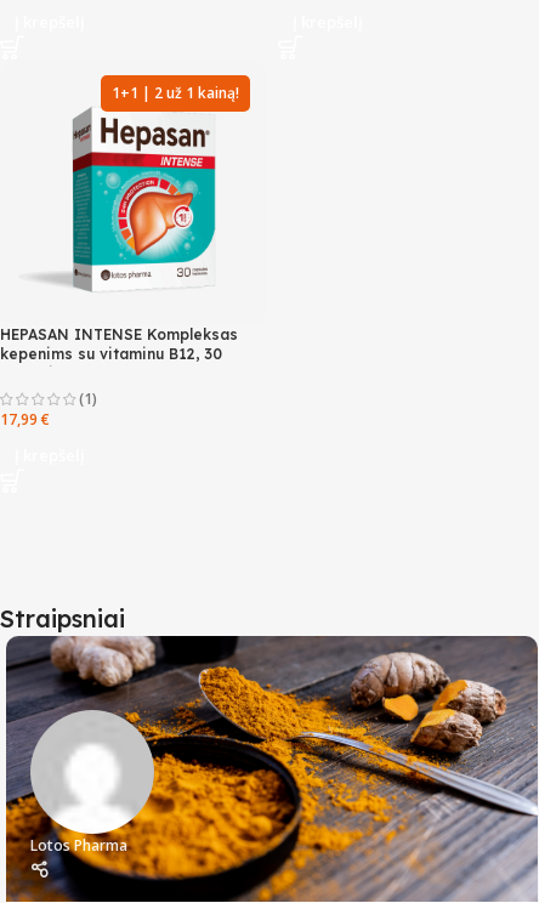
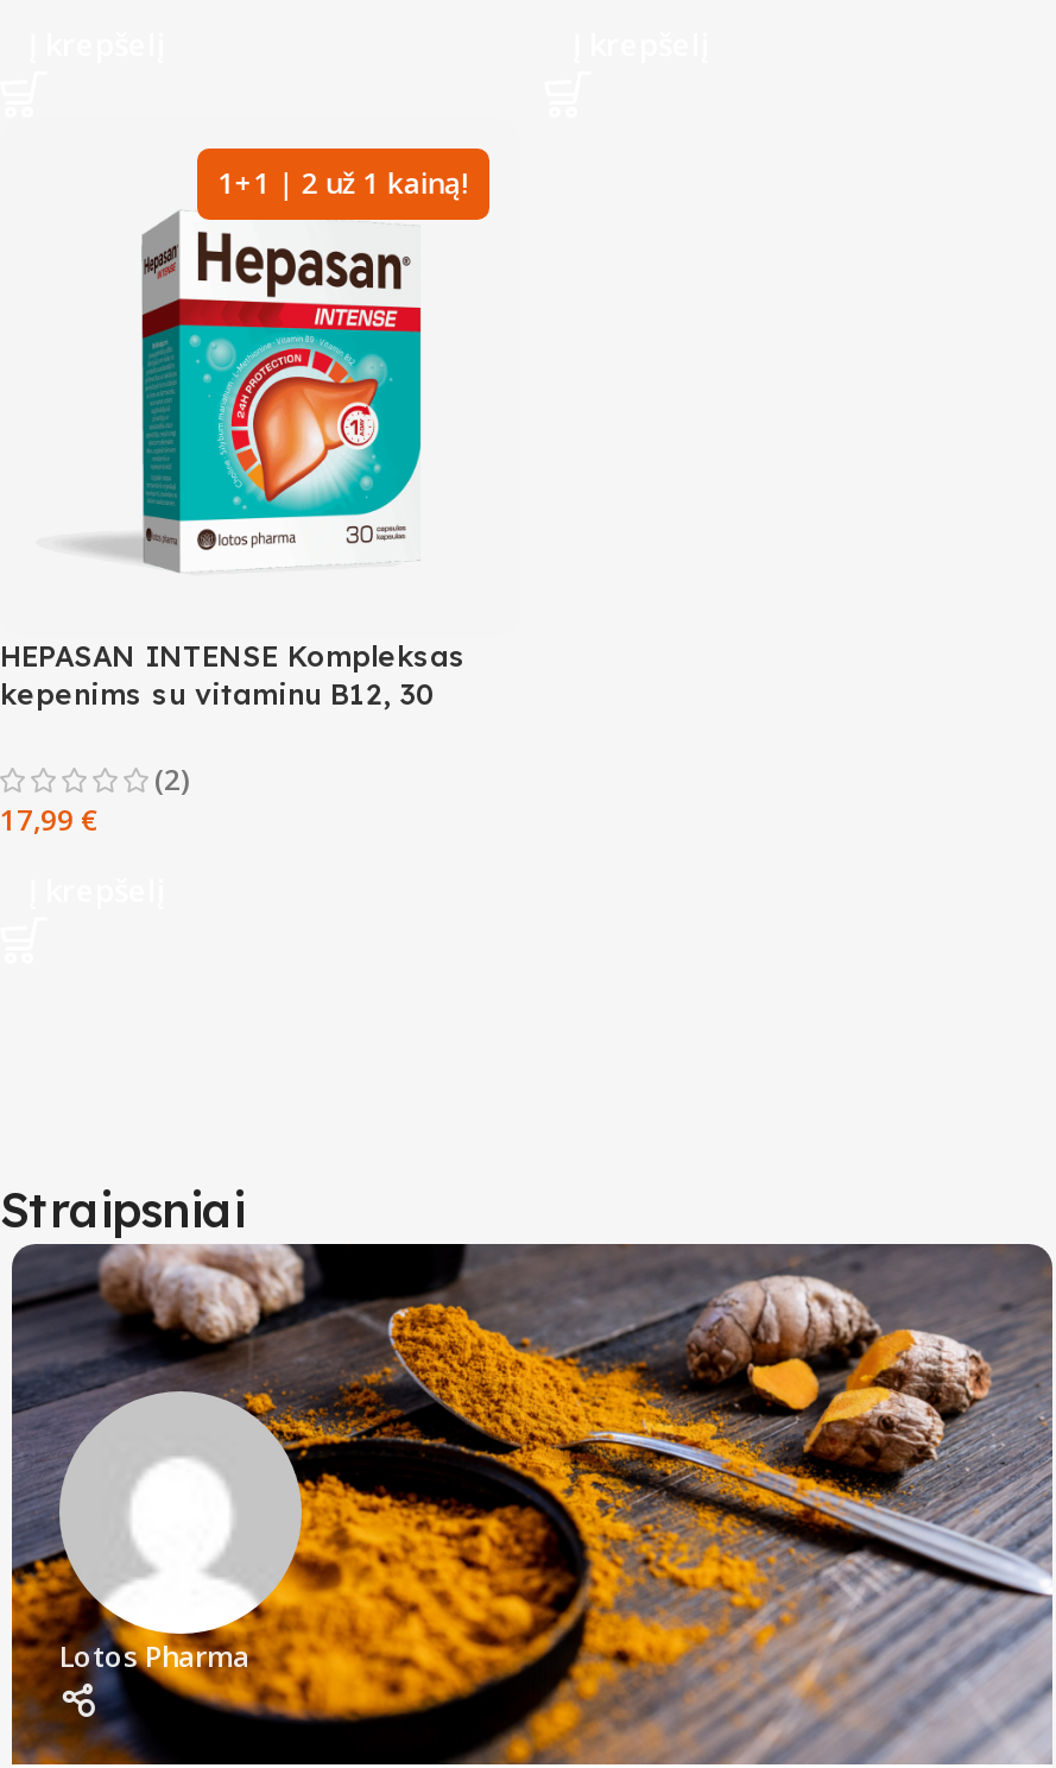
[79,388,97,409] (1) -> [154,760,190,801] (2)

